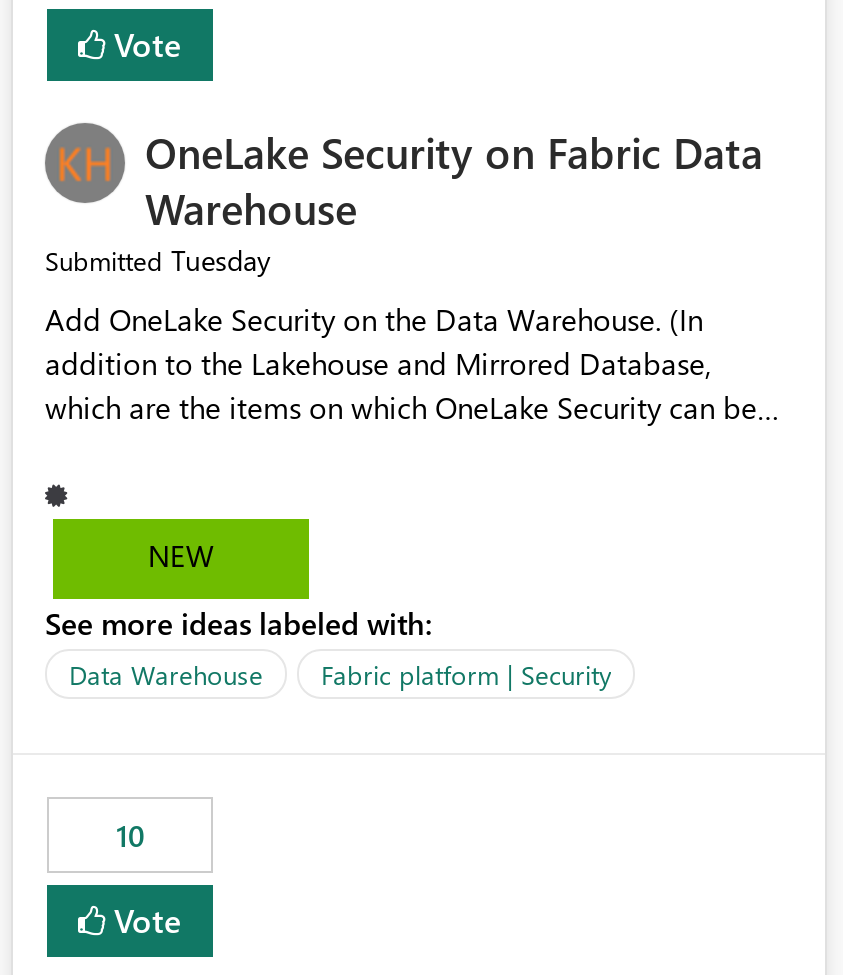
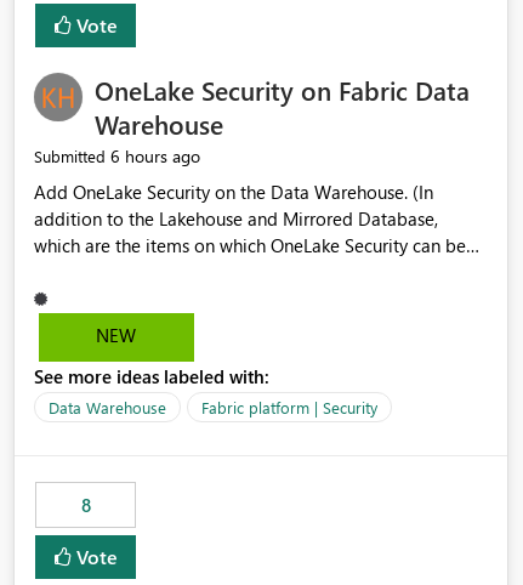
[45,242,271,280] Submitted Tuesday -> [34,145,200,168] Submitted 6 hours ago
[116,816,144,856] 10 -> [81,493,90,518] 8

